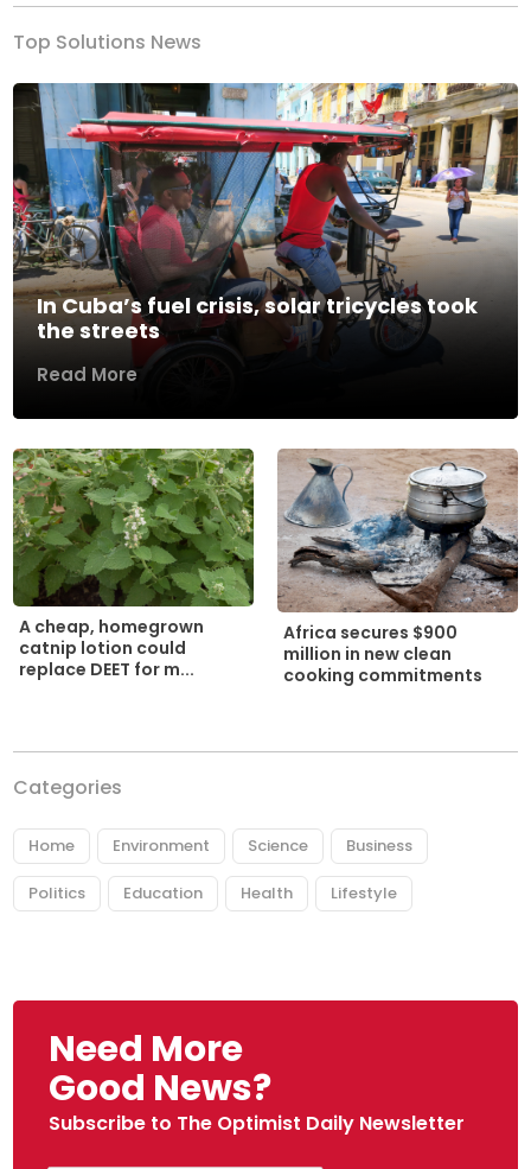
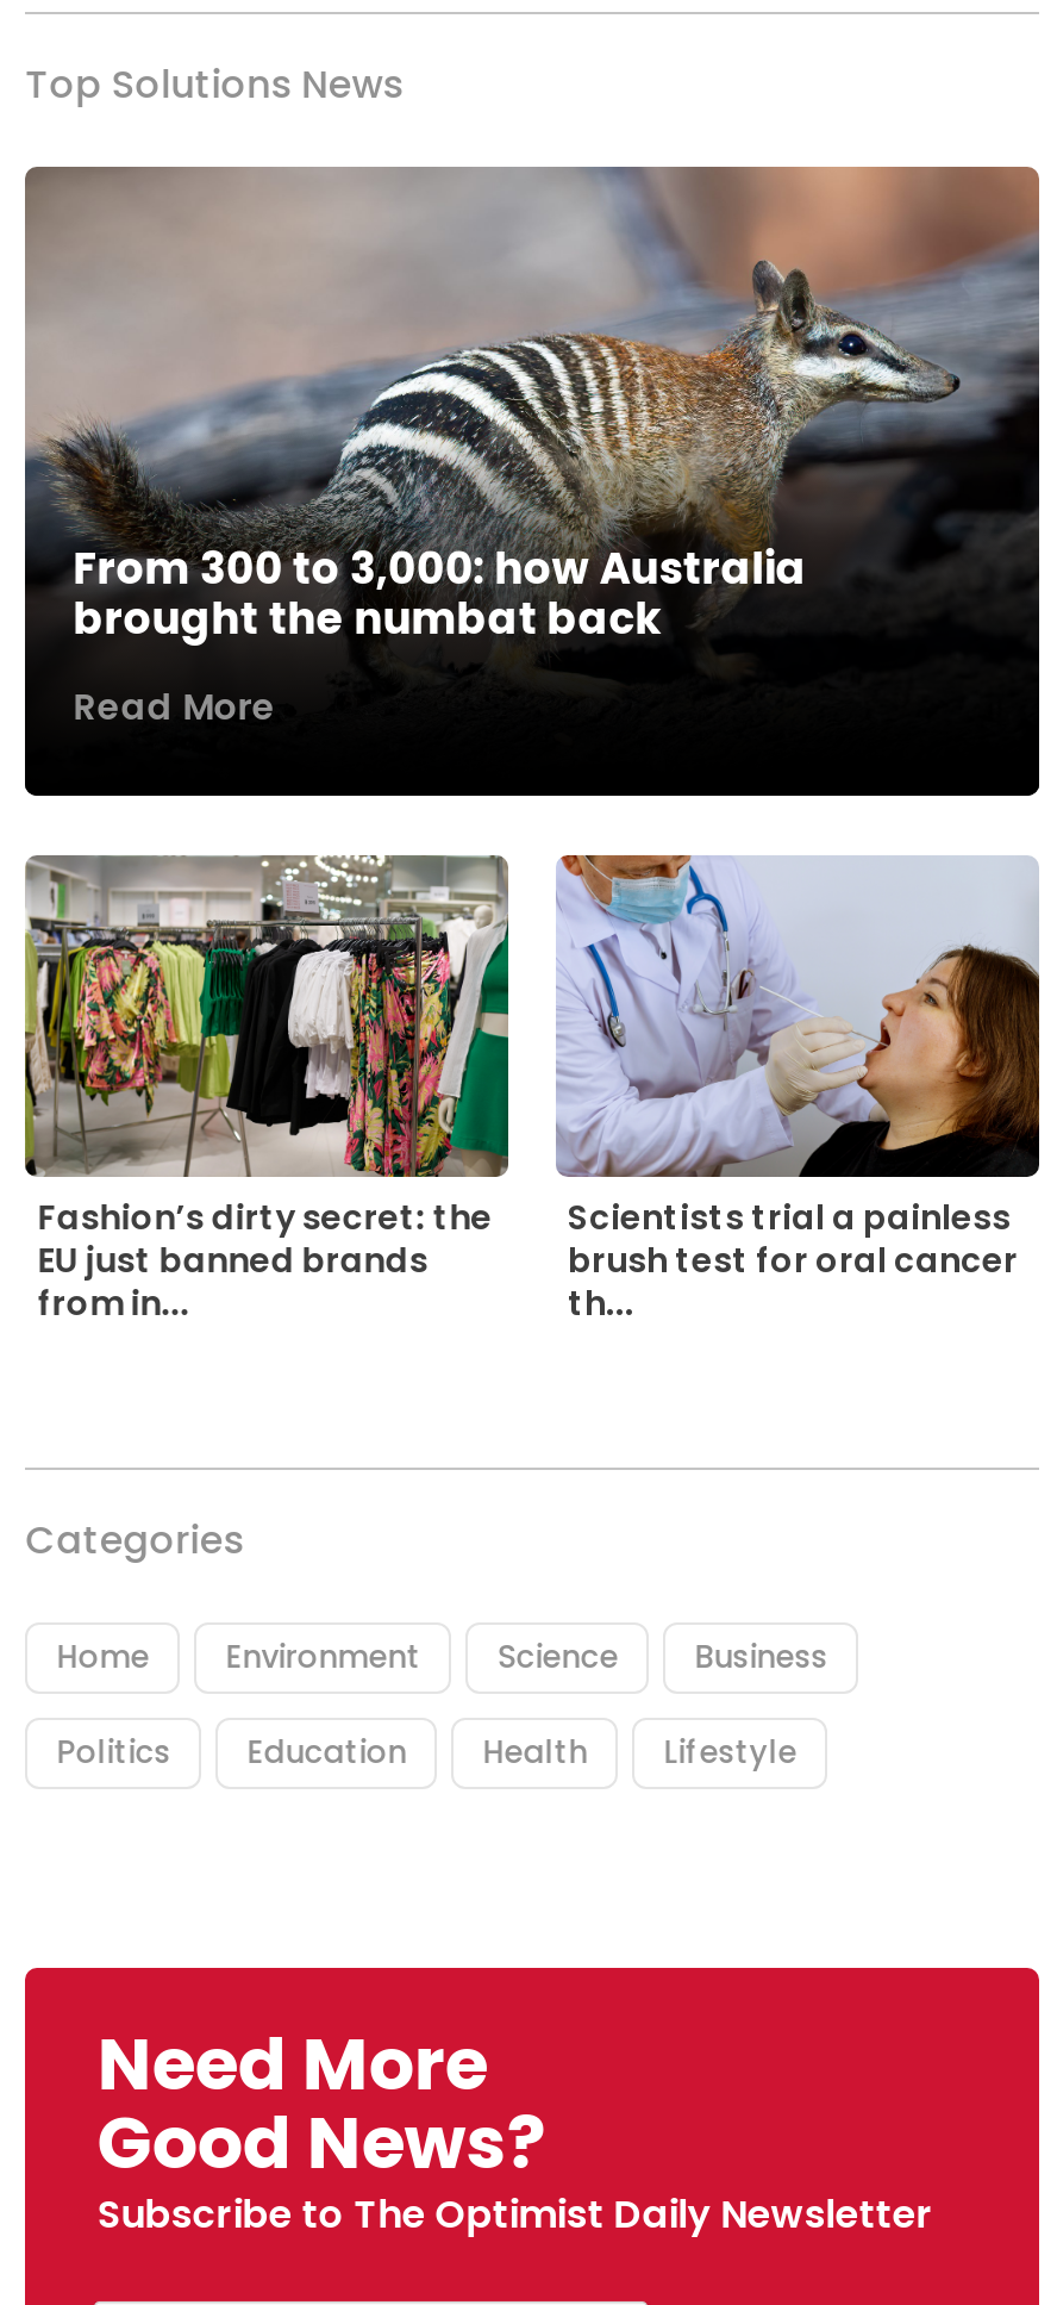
[12,82,518,345] [image] | In Cuba’s fuel crisis, solar tricycles took | the streets -> [25,164,1042,647] [image] | From 300 to 3,000: how Australia | brought the numbat back
[13,449,255,681] [image] | A cheap, homegrown | catnip lotion could | replace DEET for m... -> [25,855,511,1326] [image] | Fashion’s dirty secret: the | EU just banned brands | from in...
[277,449,519,687] [image] | Africa secures $900 | million in new clean | cooking commitments -> [556,855,1042,1326] [image] | Scientists trial a painless | brush test for oral cancer | th...

